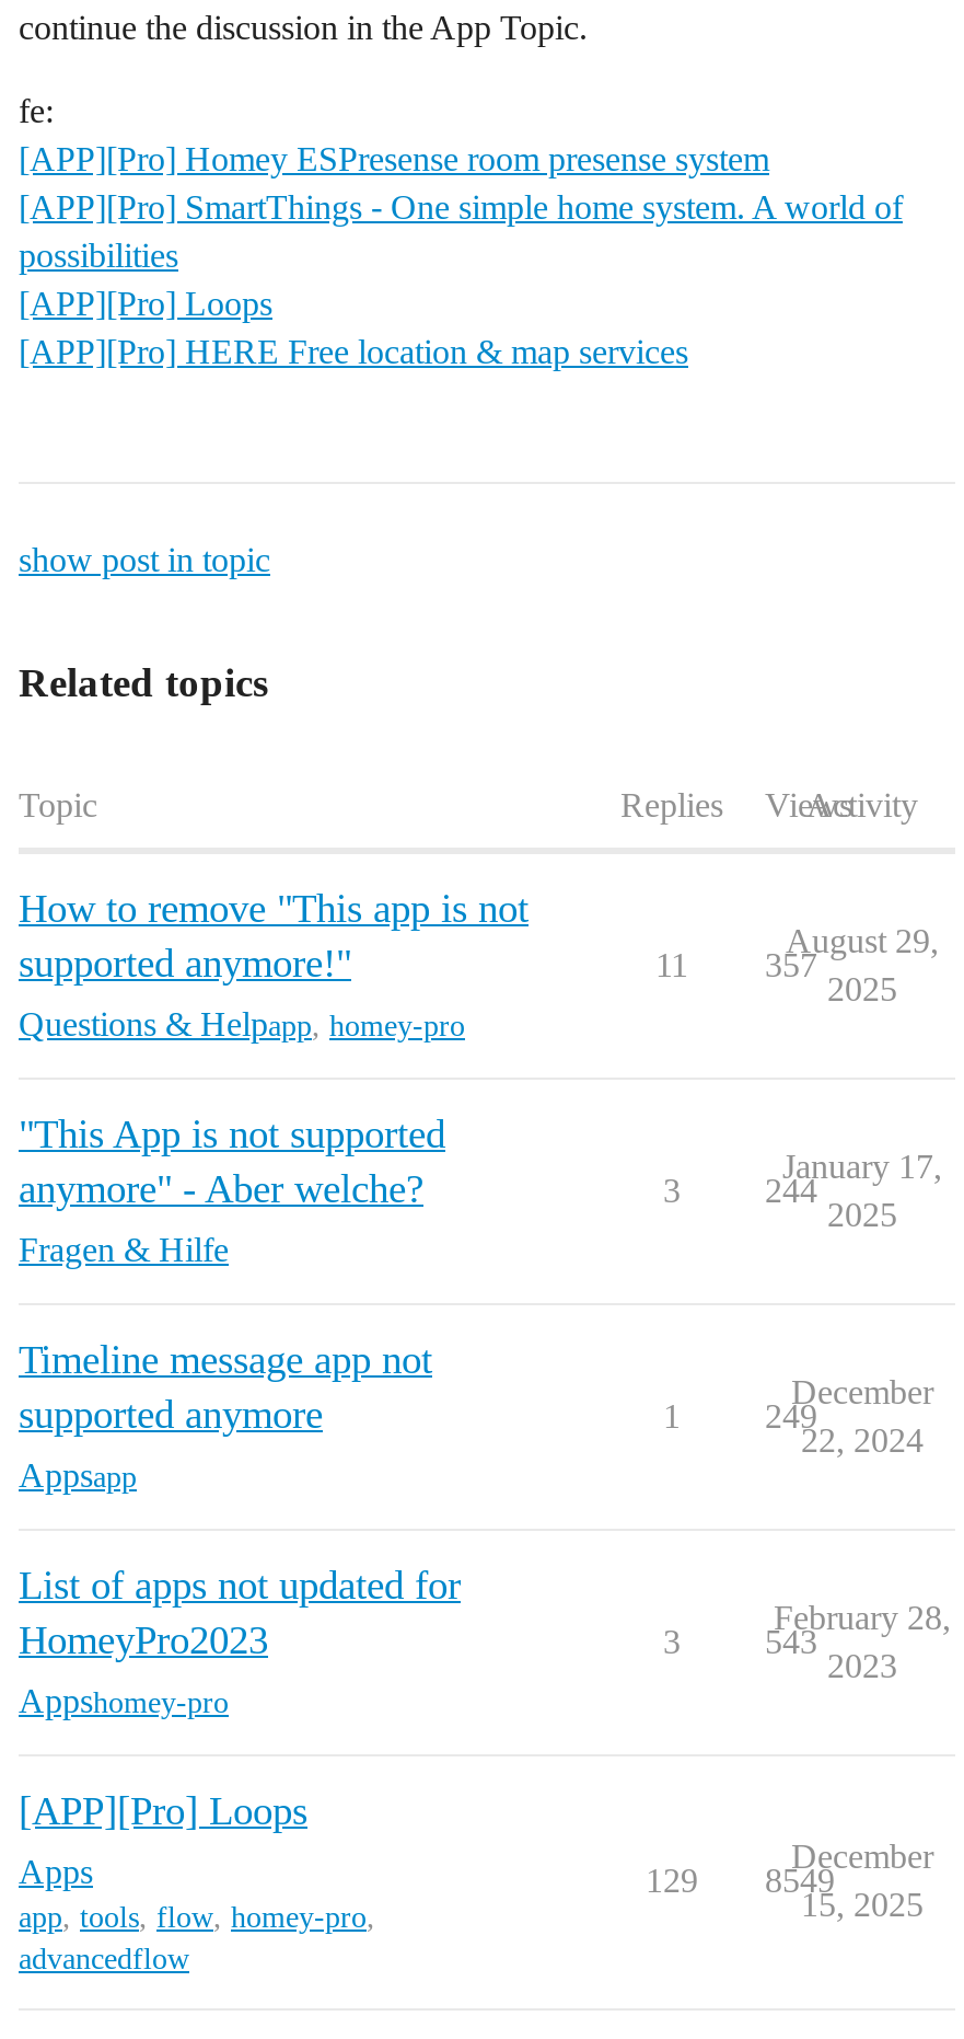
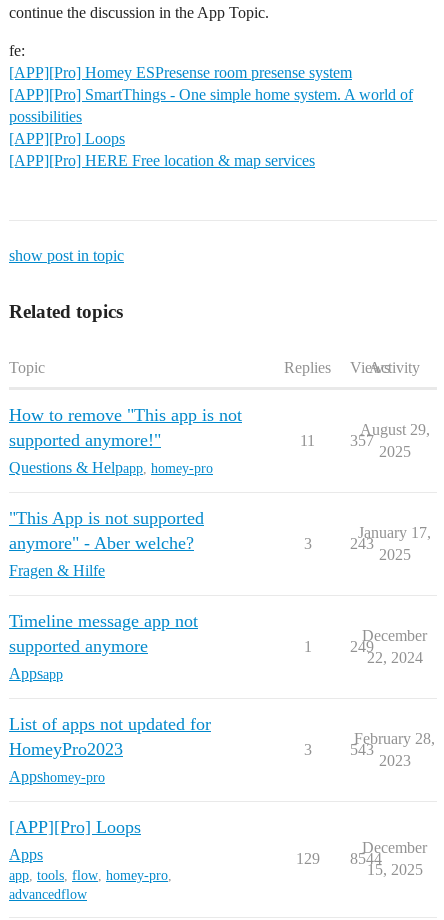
[765,1172,817,1209] 244 -> [350,535,374,552] 243
[646,1862,835,1899] 129 8549 -> [295,850,382,867] 129 8544

